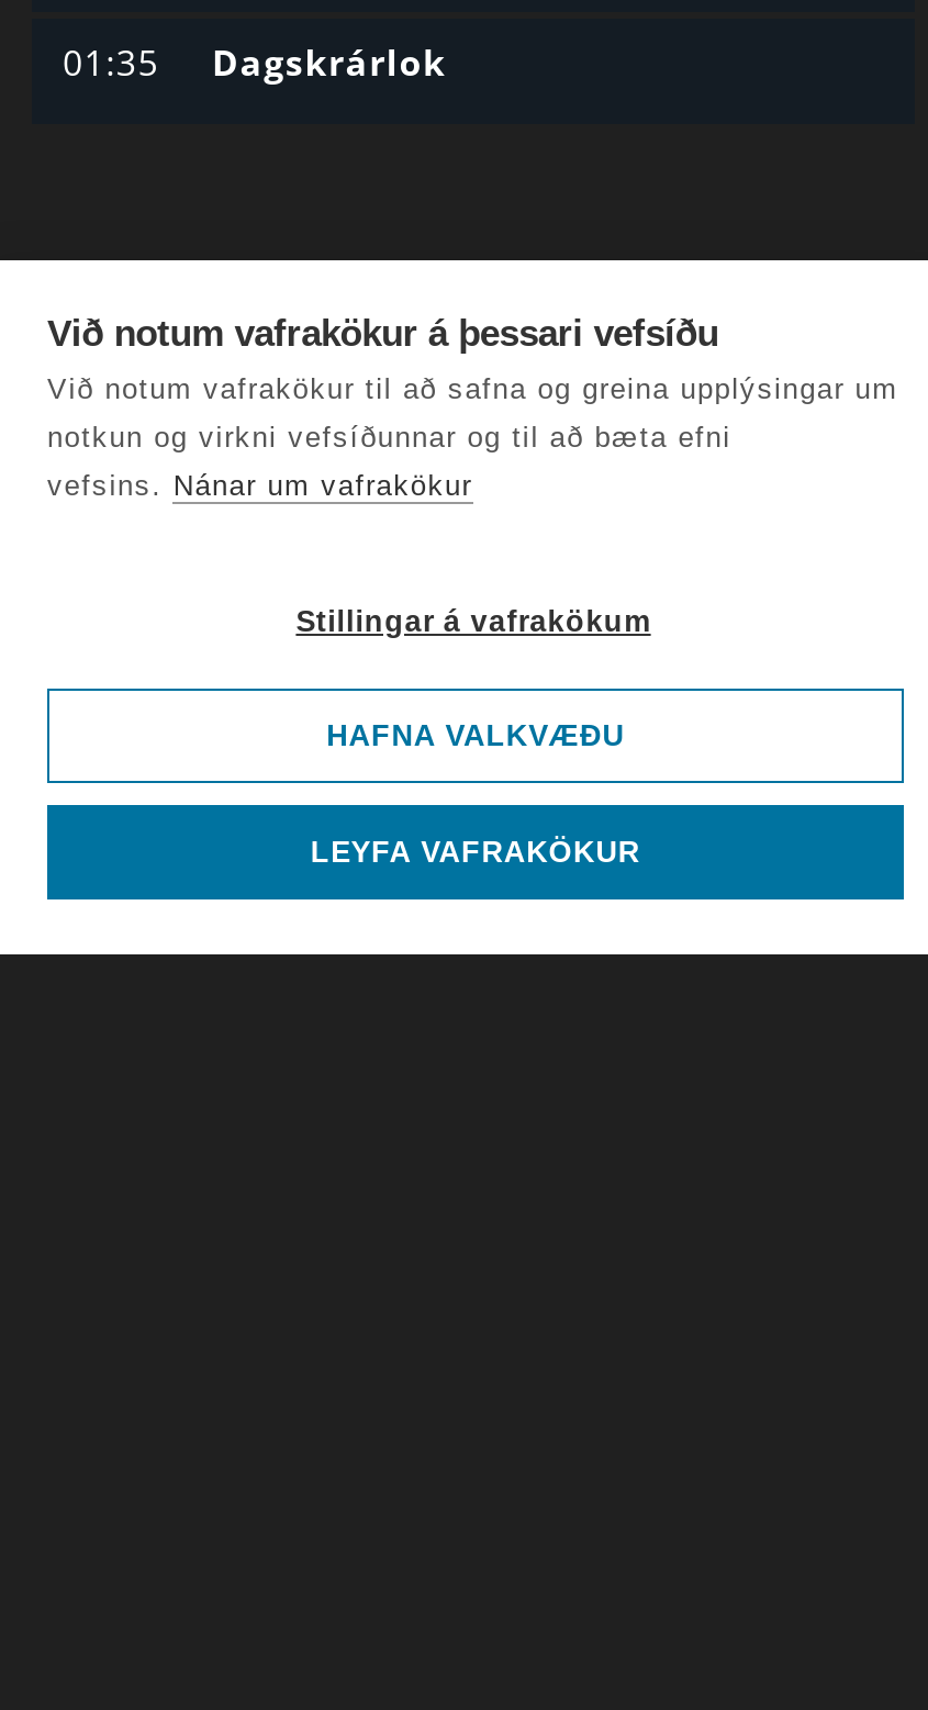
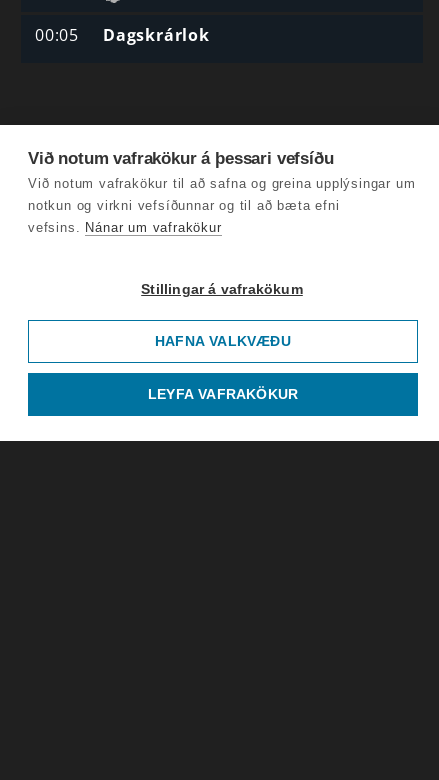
[63,38,447,87] 01:35 Dagskrárlok -> [35,24,210,46] 00:05 Dagskrárlok

